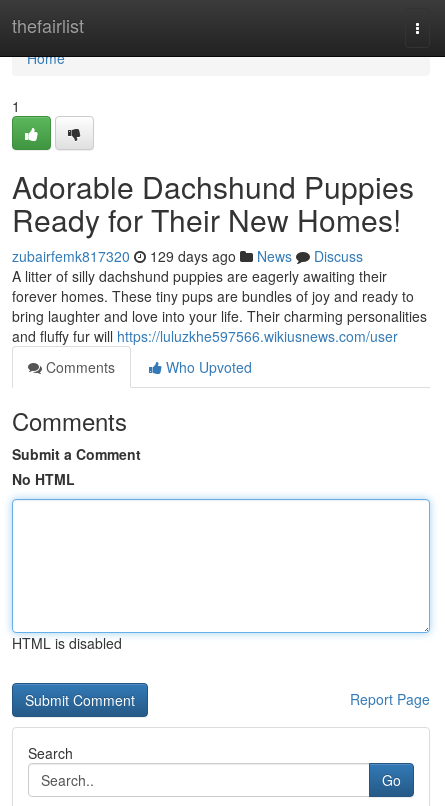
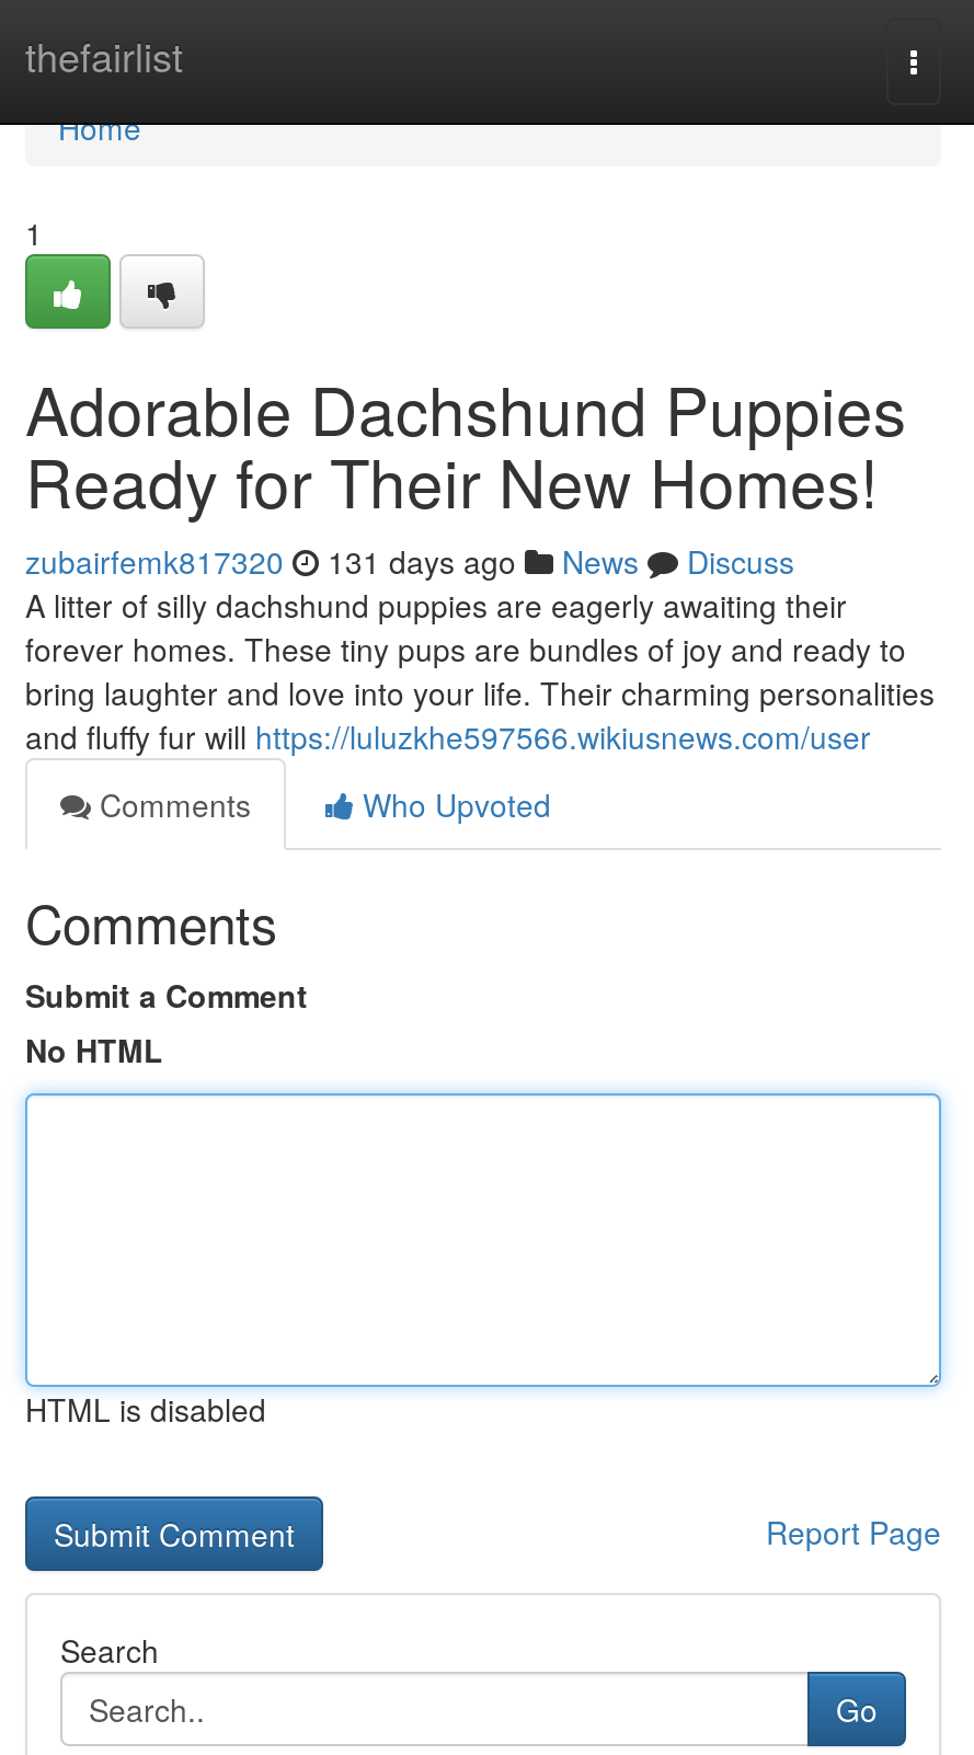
[12,246,363,266] zubairfemk817320 129 days ago News Discuss -> [25,539,794,583] zubairfemk817320 131 days ago News Discuss

